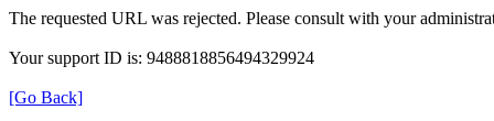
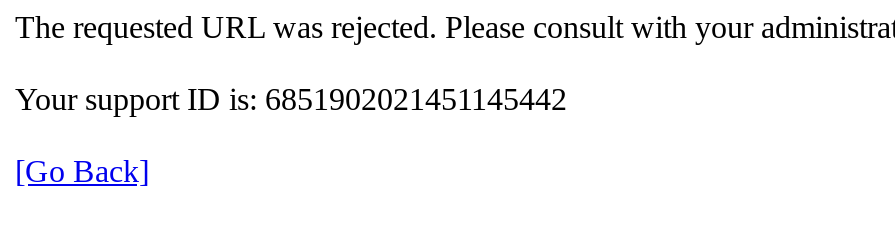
[9,48,314,67] Your support ID is: 9488818856494329924 -> [15,82,567,116] Your support ID is: 6851902021451145442

